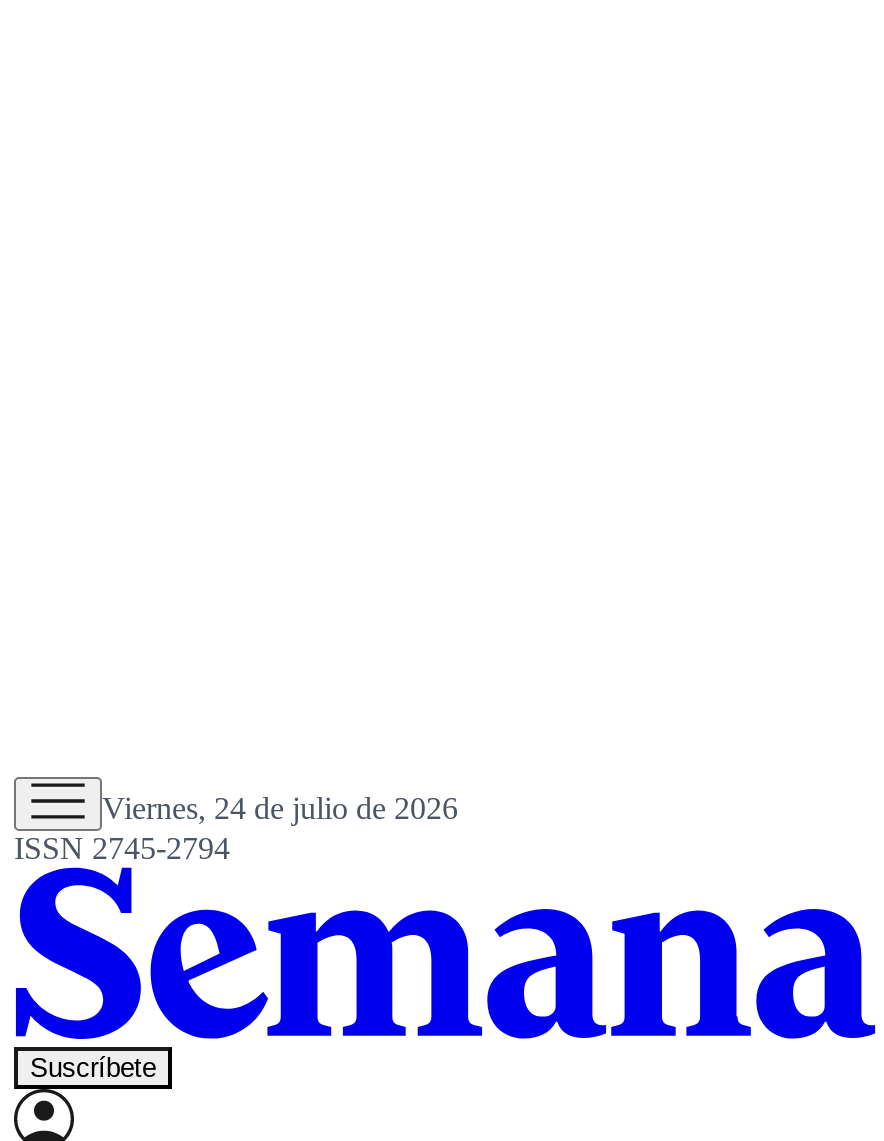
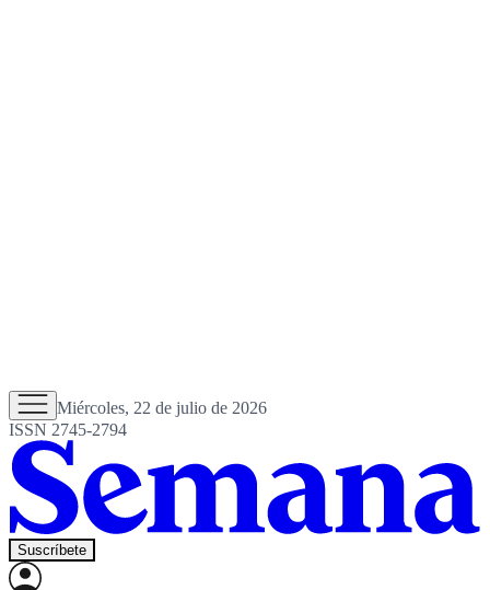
[102,791,458,825] Viernes, 24 de julio de 2026 -> [57,398,267,417] Miércoles, 22 de julio de 2026

